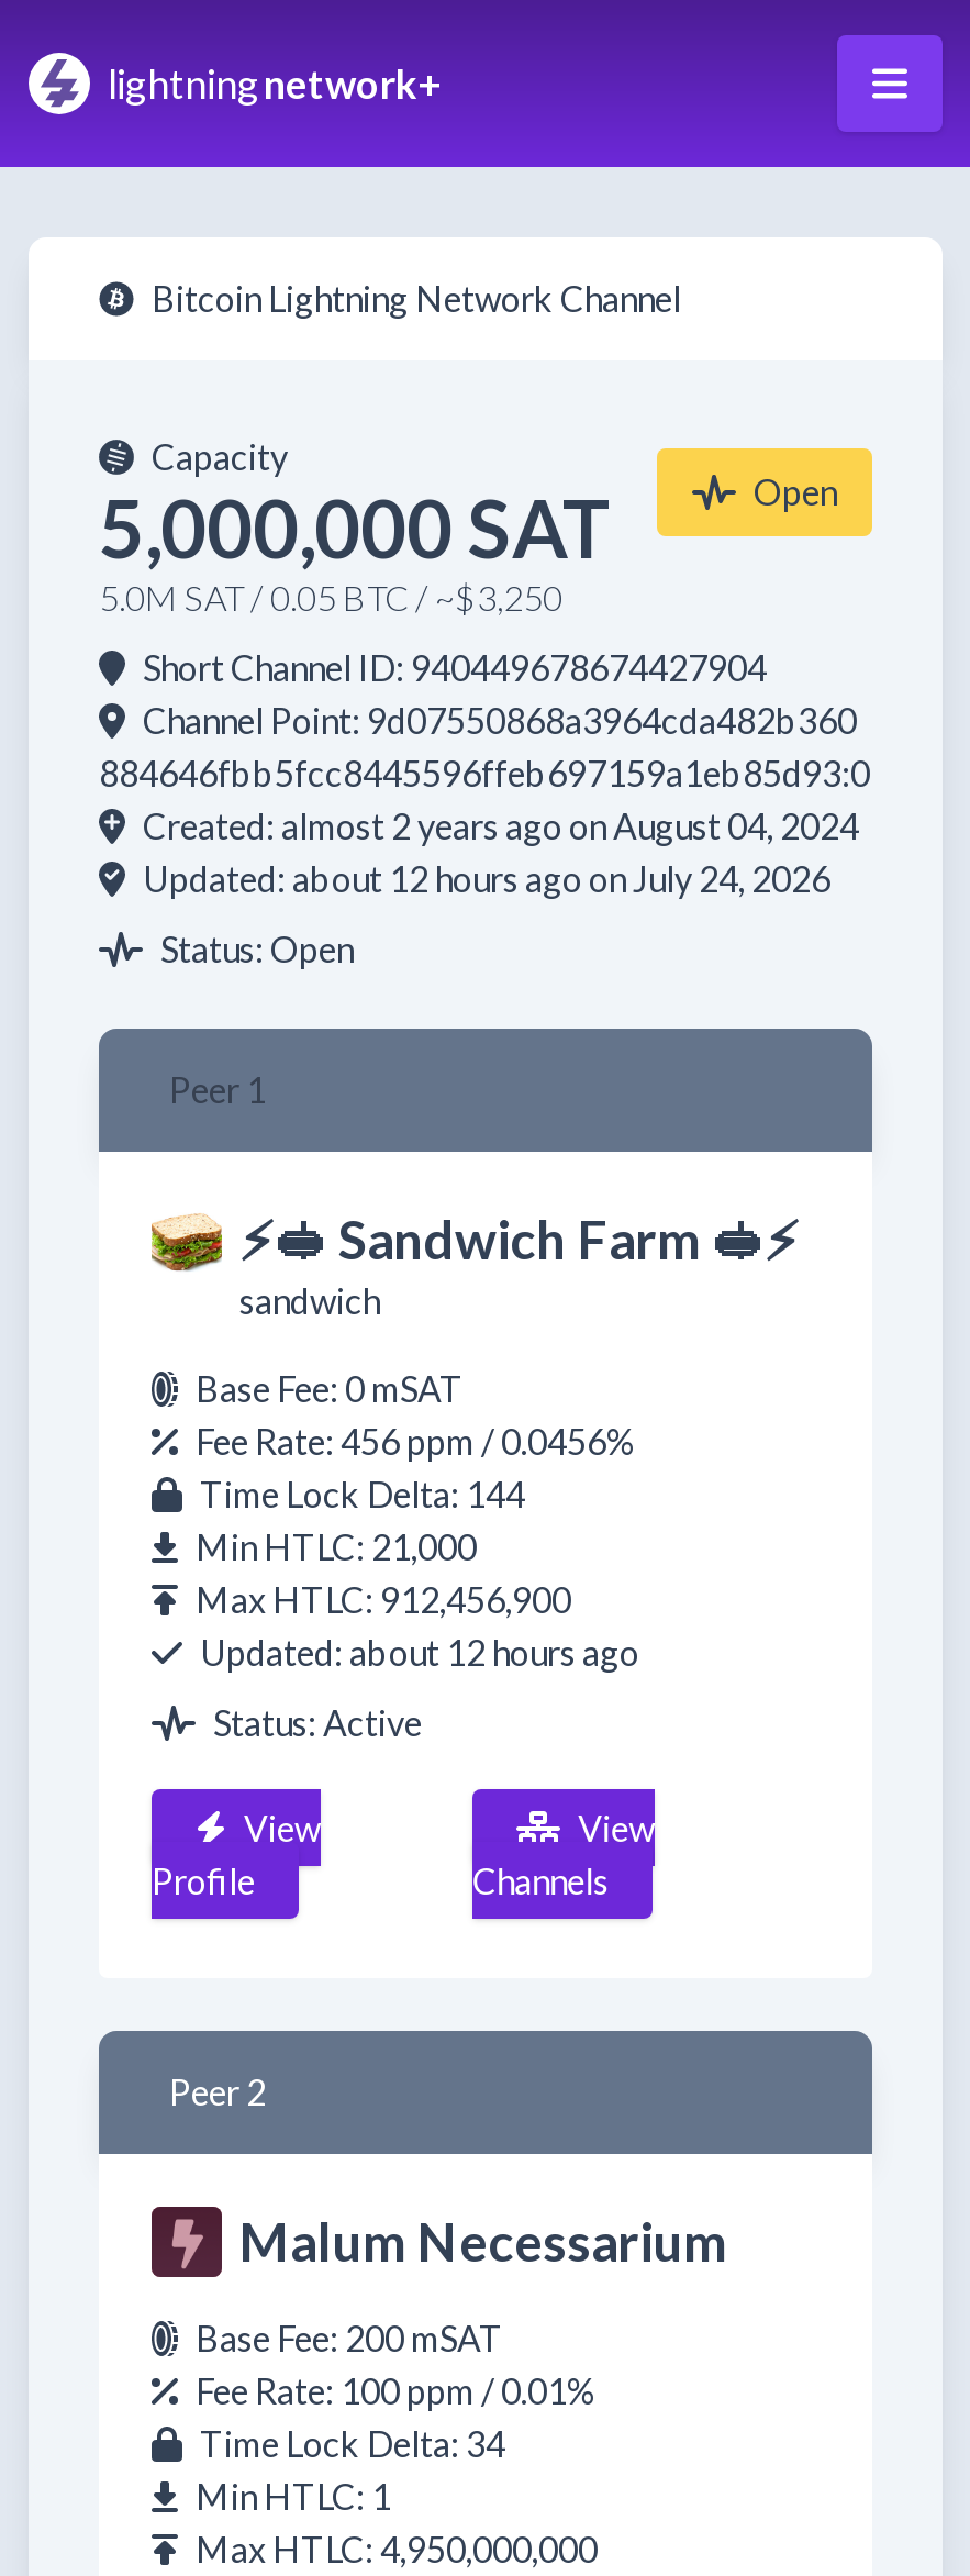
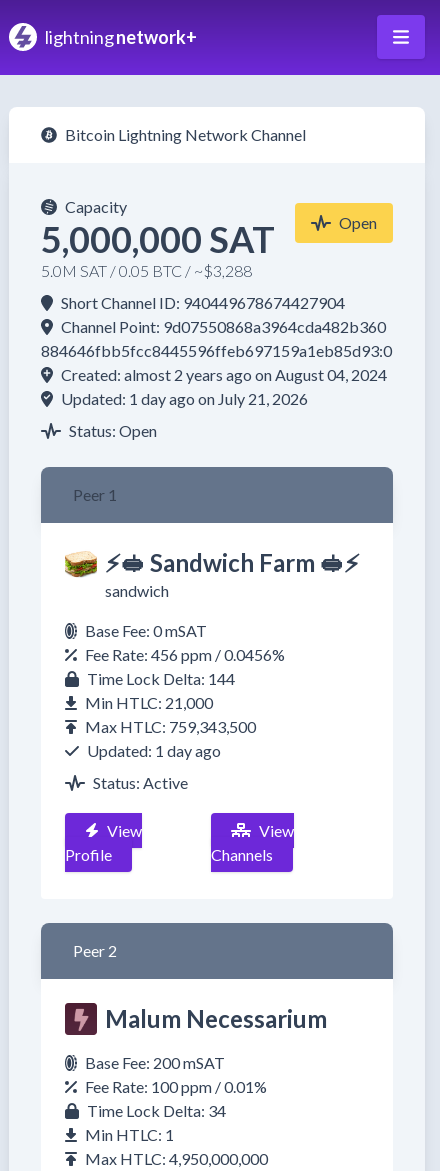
[99,576,562,618] 5.0M SAT / 0.05 BTC / ~$3,250 -> [41,261,252,280] 5.0M SAT / 0.05 BTC / ~$3,288
[143,857,830,899] Updated: about 12 hours ago on July 24, 2026 -> [61,389,308,408] Updated: 1 day ago on July 21, 2026
[196,1578,639,1673] Max HTLC: 912,456,900 | Updated: about 12 hours ago -> [85,717,256,760] Max HTLC: 759,343,500 | Updated: 1 day ago

